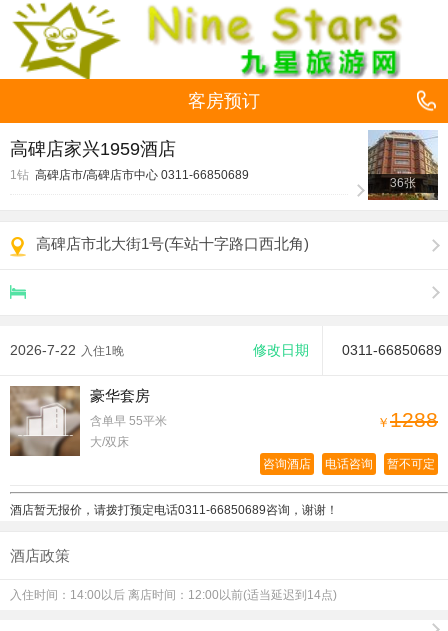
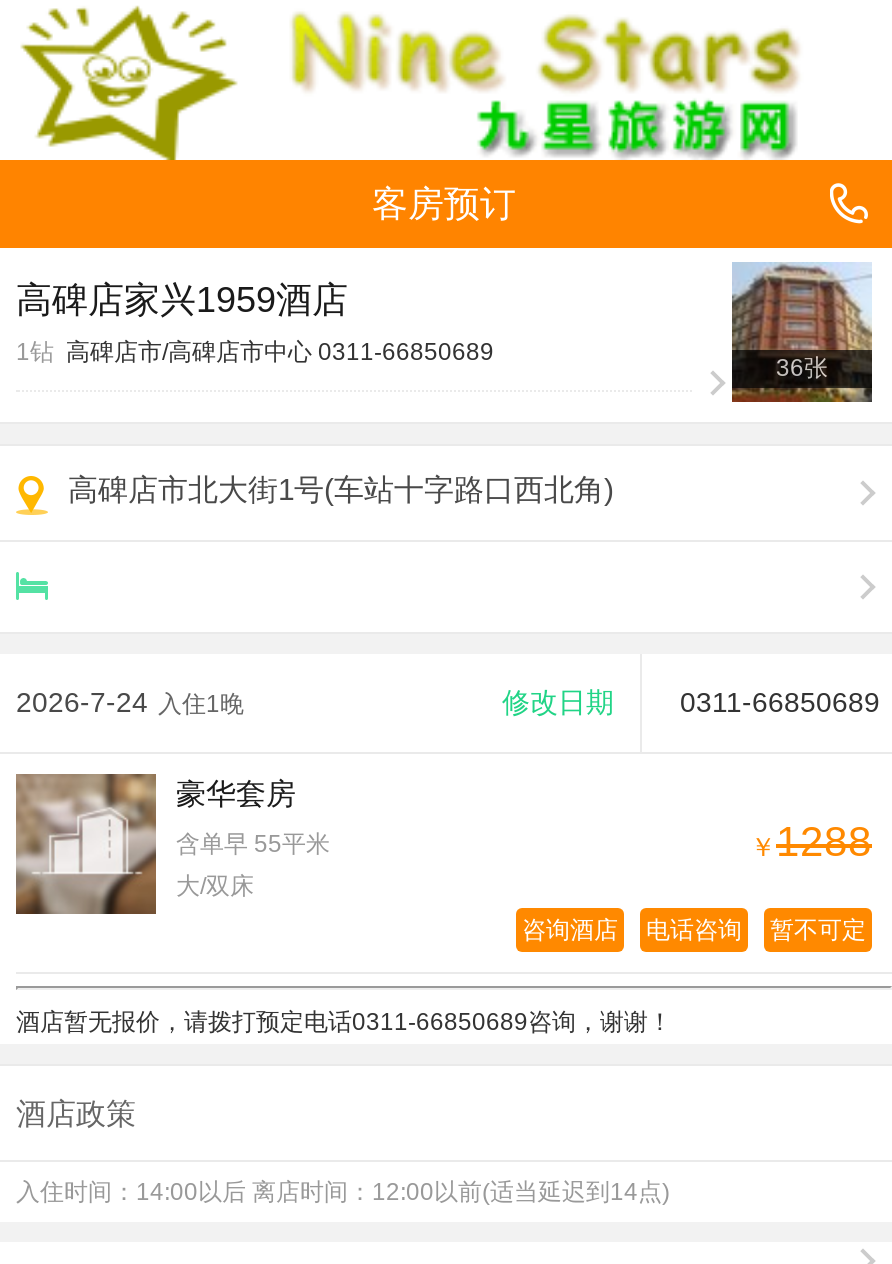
[10,342,124,358] 2026-7-22 入住1晚 -> [16,686,244,718] 2026-7-24 入住1晚

